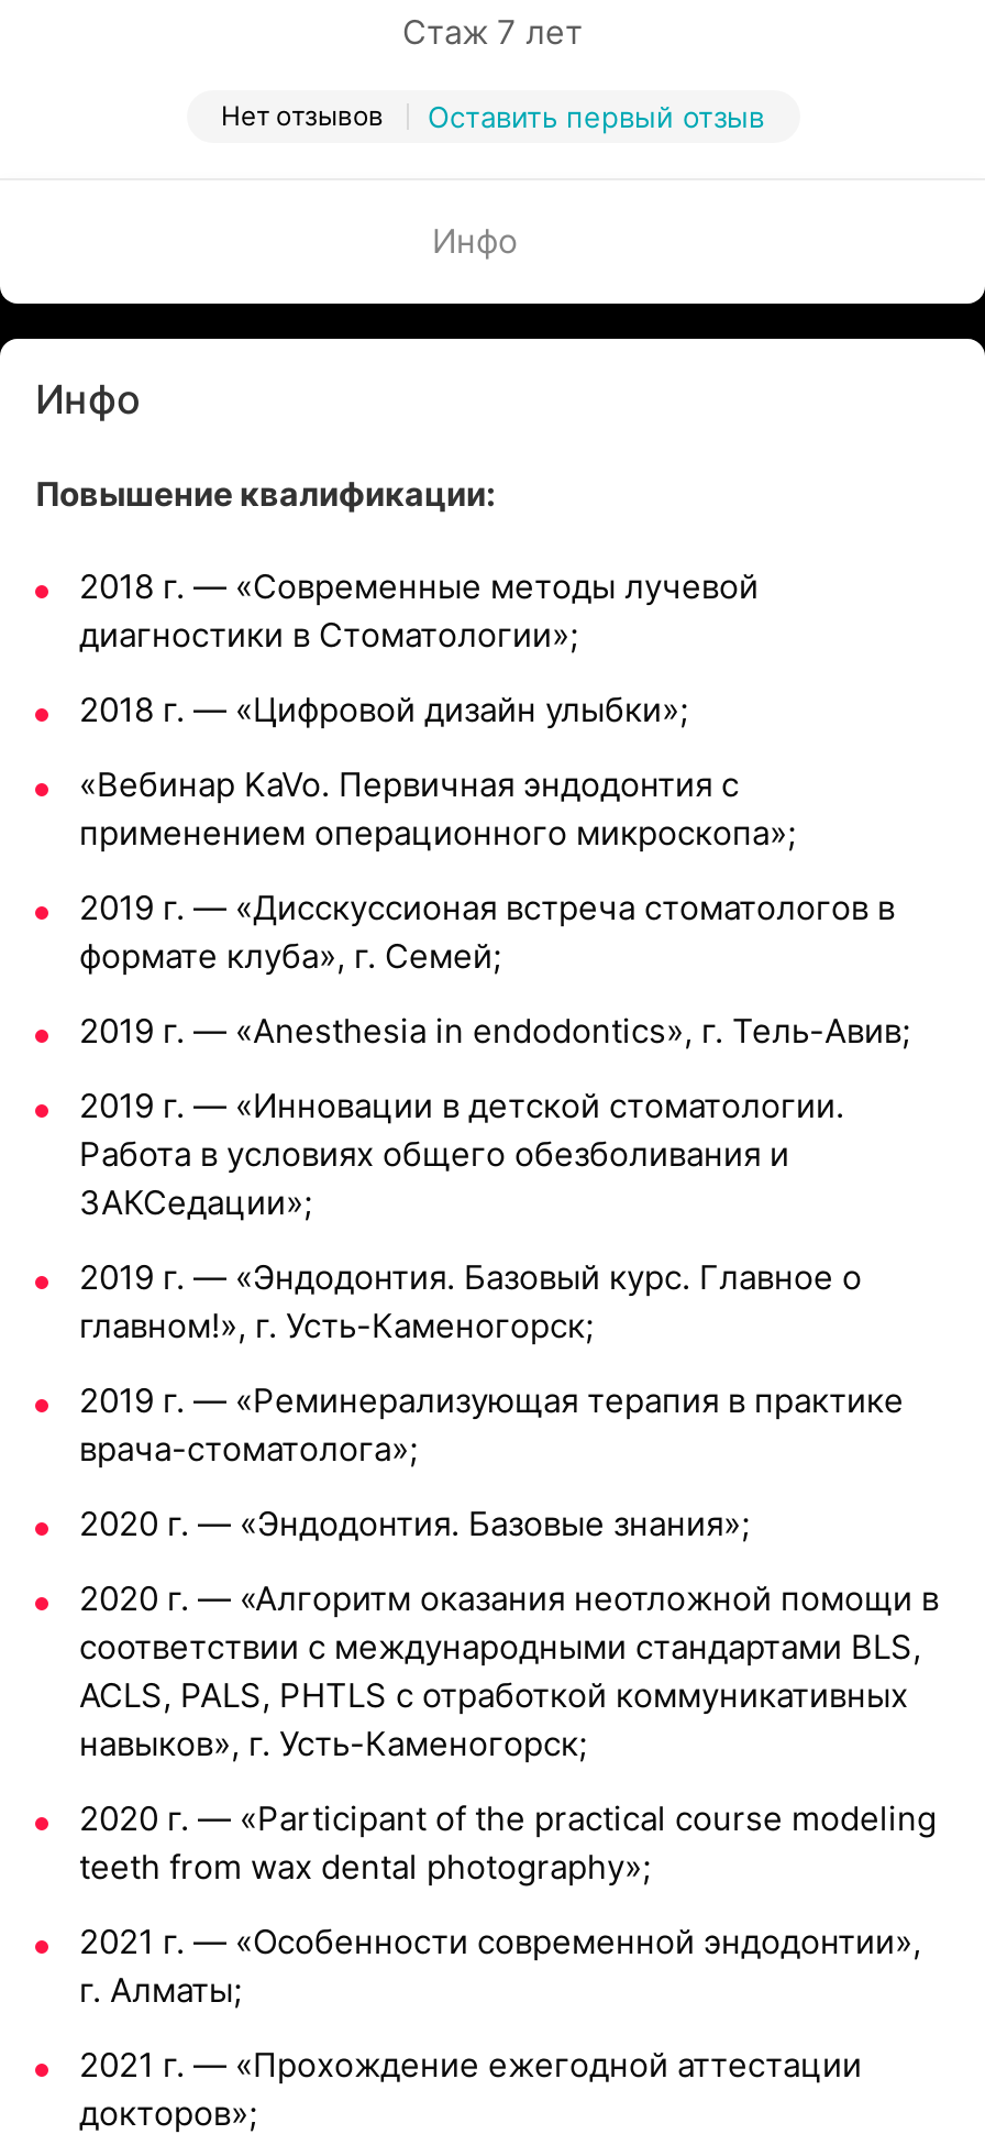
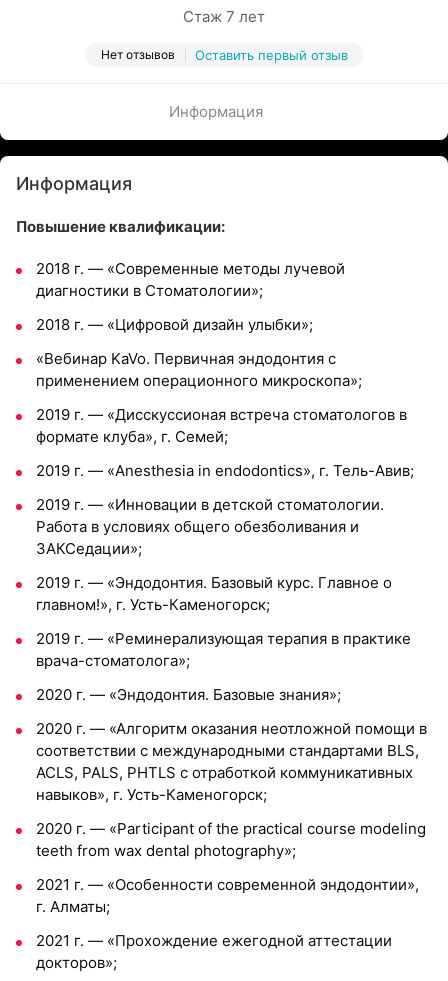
[432,220,518,262] Инфо -> [169,102,263,121] Информация
[35,376,141,422] Инфо -> [16,173,132,194] Информация

